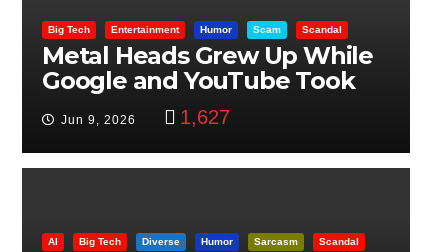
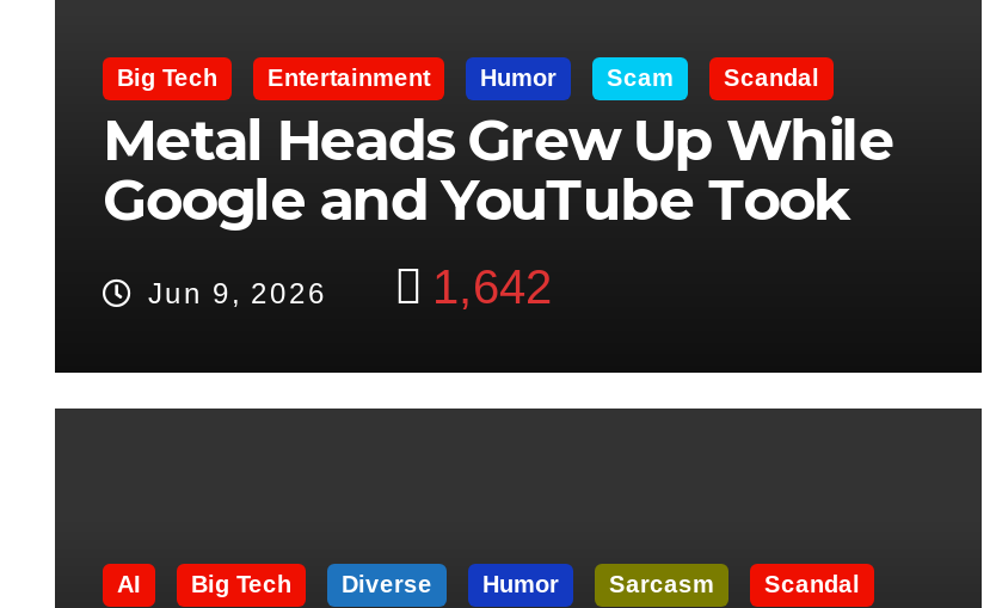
[180,106,230,128] 1,627 -> [432,259,552,312] 1,642

